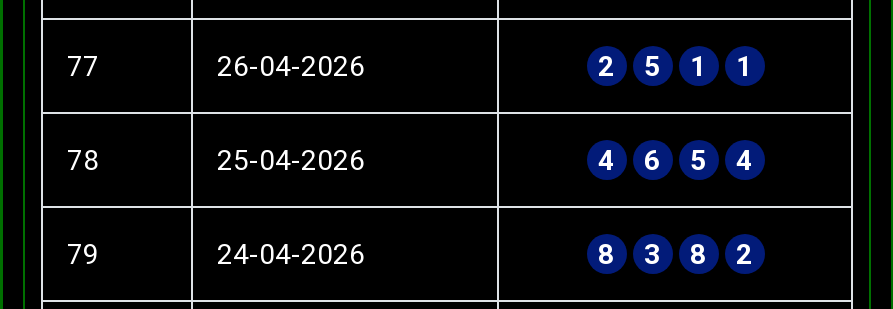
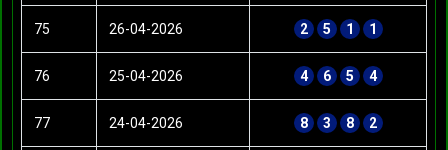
[67,49,99,81] 77 -> [34,20,50,36] 75
[67,143,99,175] 78 -> [34,67,50,83] 76
[67,237,99,269] 79 -> [34,114,50,130] 77

